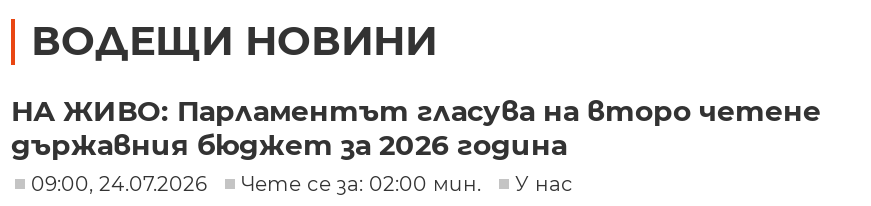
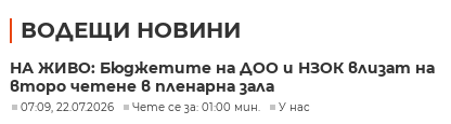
[11,93,821,197] НА ЖИВО: Парламентът гласува на второ четене | държавния бюджет за 2026 година | 09:00, 24.07.2026 | Чете се за: 02:00 мин. -> [10,58,435,114] НА ЖИВО: Бюджетите на ДОО и НЗОК влизат на | второ четене в пленарна зала | 07:09, 22.07.2026 | Чете се за: 01:00 мин.

